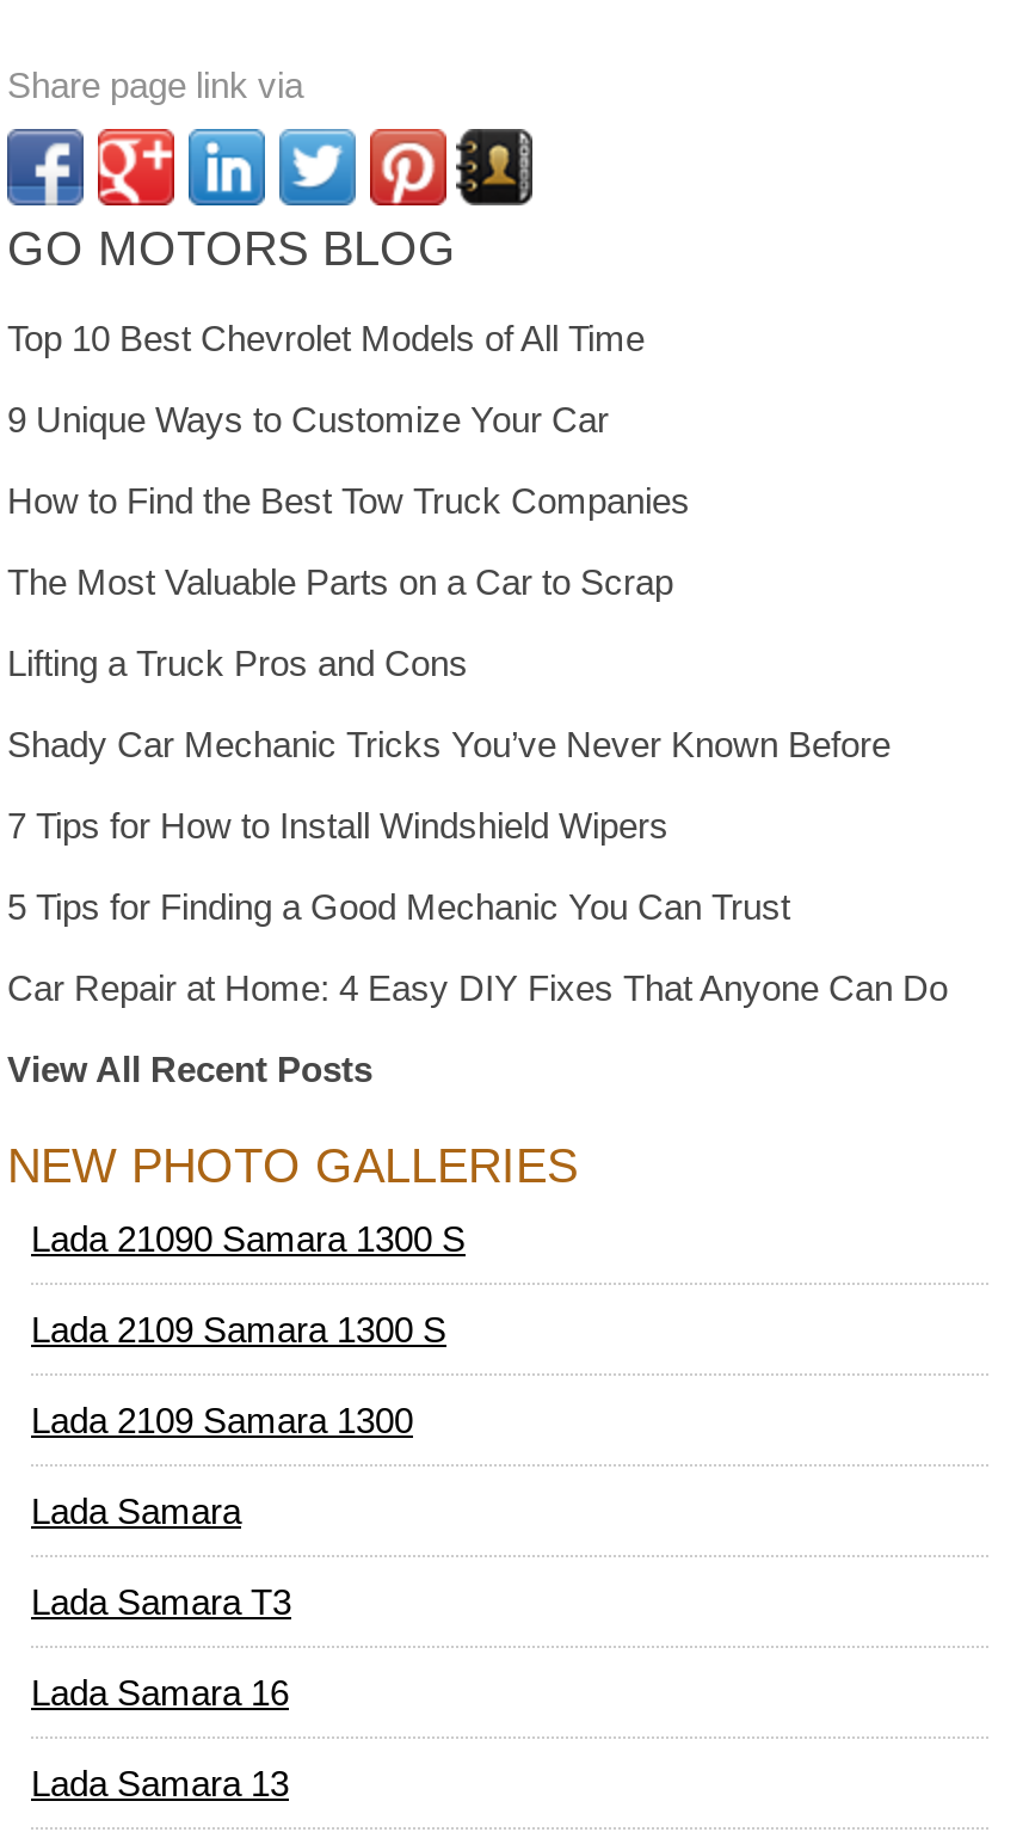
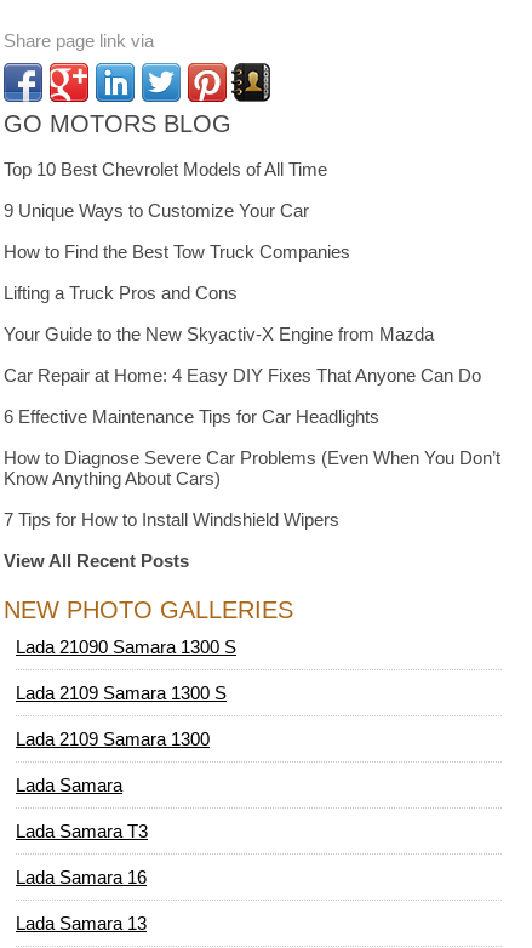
[7,561,673,602] The Most Valuable Parts on a Car to Scrap -> none
moved [7,643,468,683] -> [4,282,238,303]: Lifting a Truck Pros and Cons
[7,724,891,927] Shady Car Mechanic Tricks You’ve Never Known Before | 5 Tips for Finding a Good Mechanic You Can Trust -> [4,324,434,344] Your Guide to the New Skyactiv-X Engine from Mazda
moved [7,805,668,846] -> [4,509,339,530]: 7 Tips for How to Install Windshield Wipers
moved [7,967,948,1008] -> [4,365,481,386]: Car Repair at Home: 4 Easy DIY Fixes That Anyone Can Do
none -> [4,406,500,489] 6 Effective Maintenance Tips for Car Headlights | How to Diagnose Severe Car Problems (Even When You Don’t | Know Anything About Cars)

